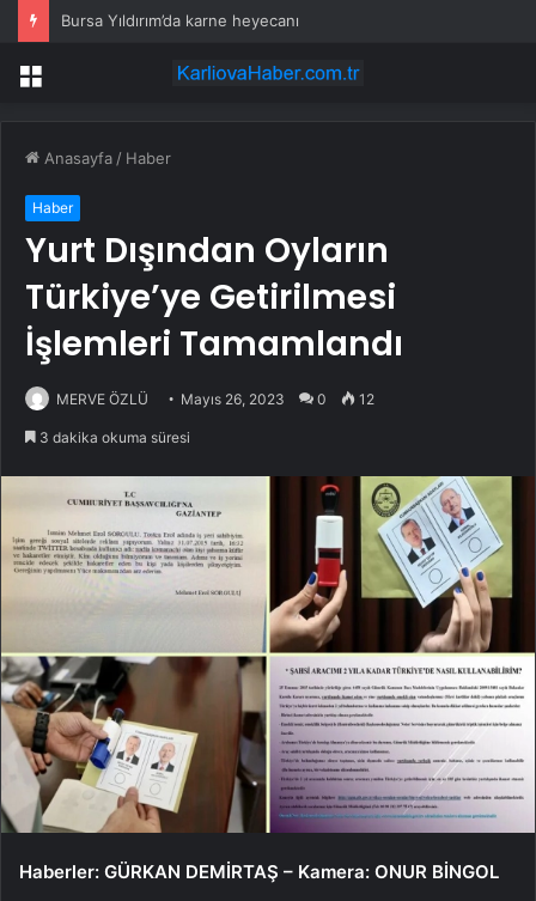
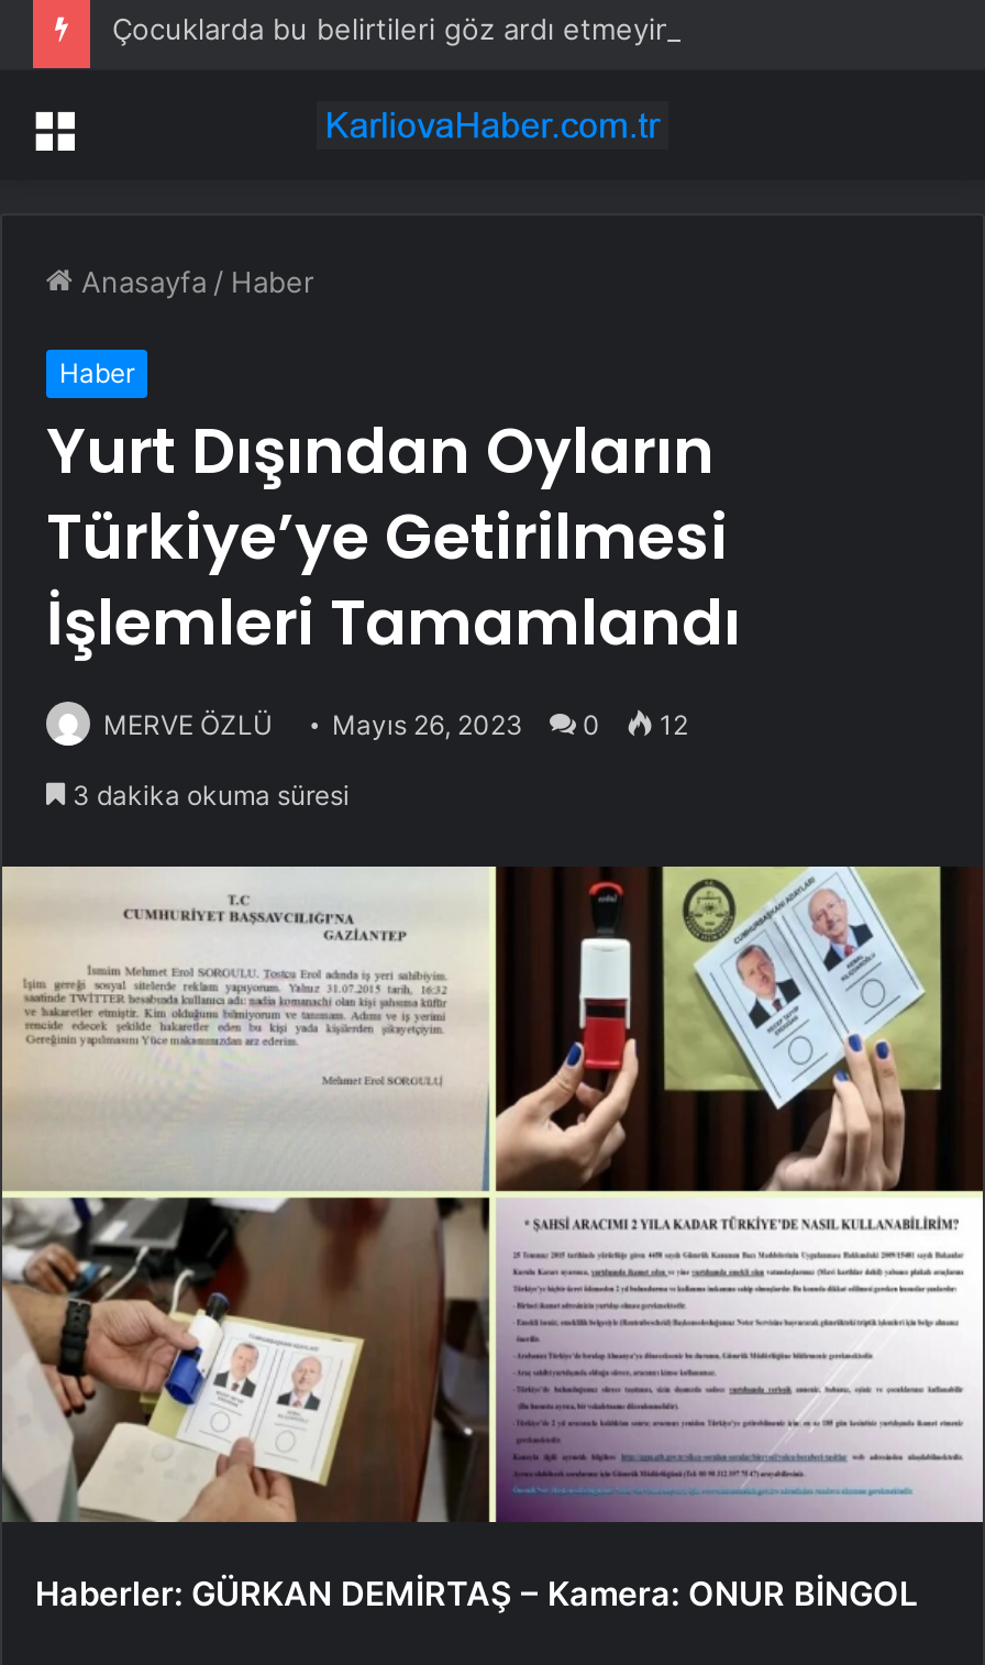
[61,11,299,30] Bursa Yıldırım’da karne heyecanı -> [112,11,682,46] Çocuklarda bu belirtileri göz ardı etmeyin!

